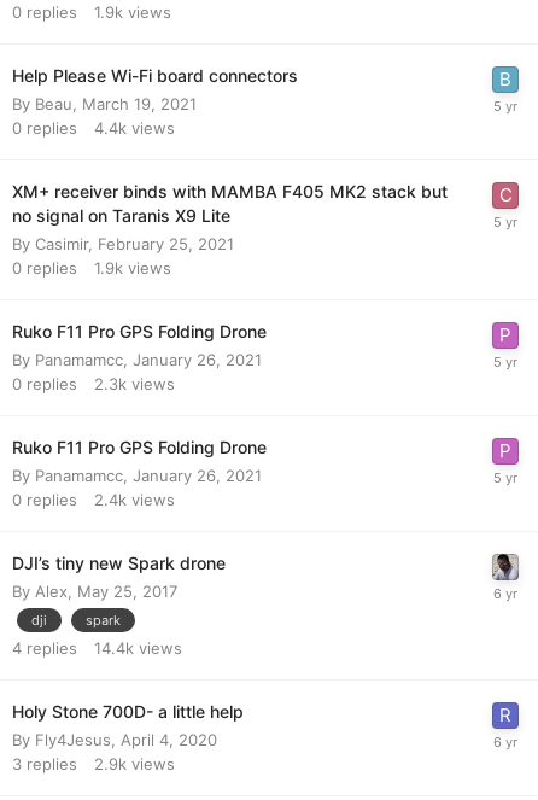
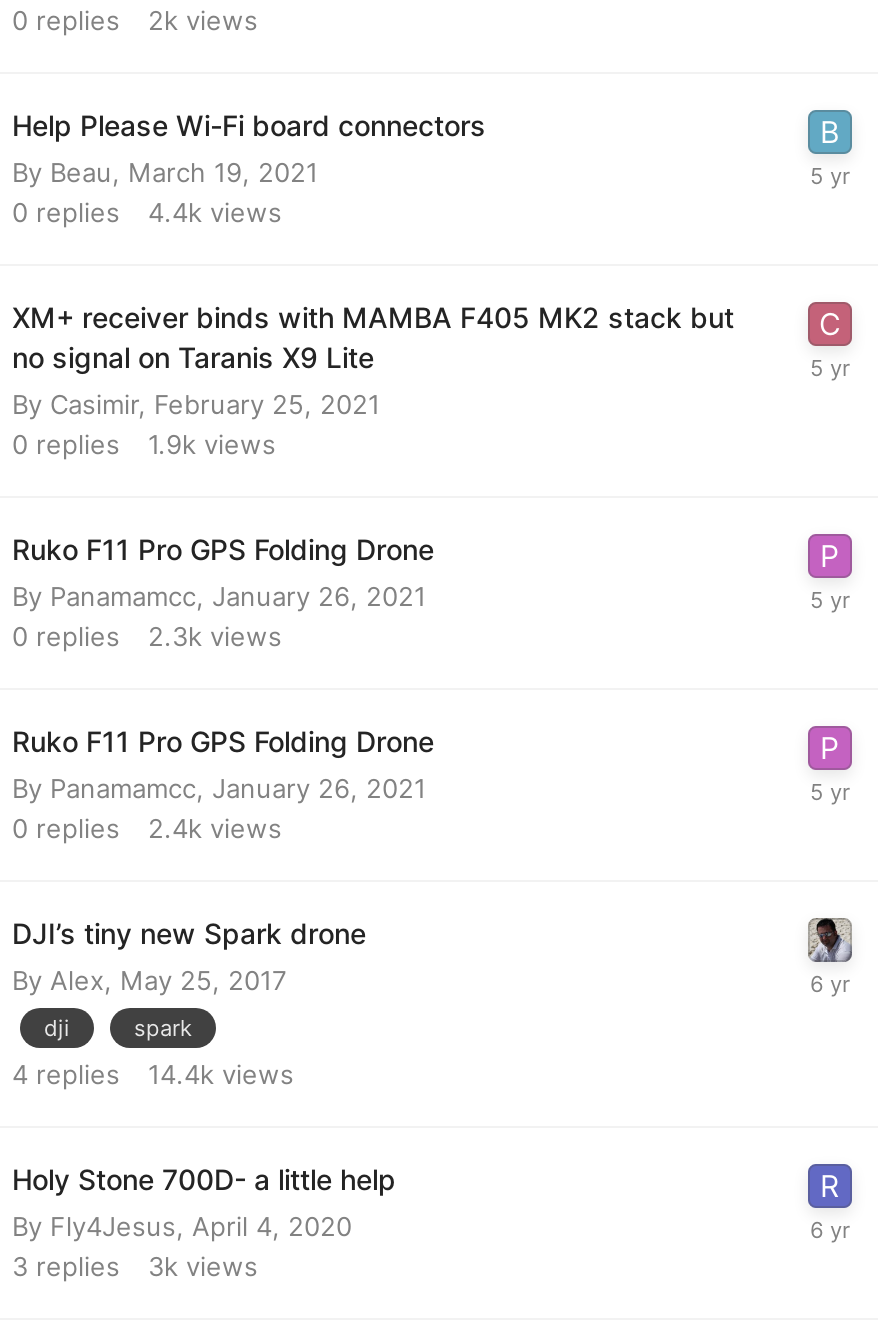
[12,2,171,22] 0 replies 1.9k views -> [12,4,258,36] 0 replies 2k views
[12,754,175,774] 3 replies 2.9k views -> [12,1250,258,1282] 3 replies 3k views

